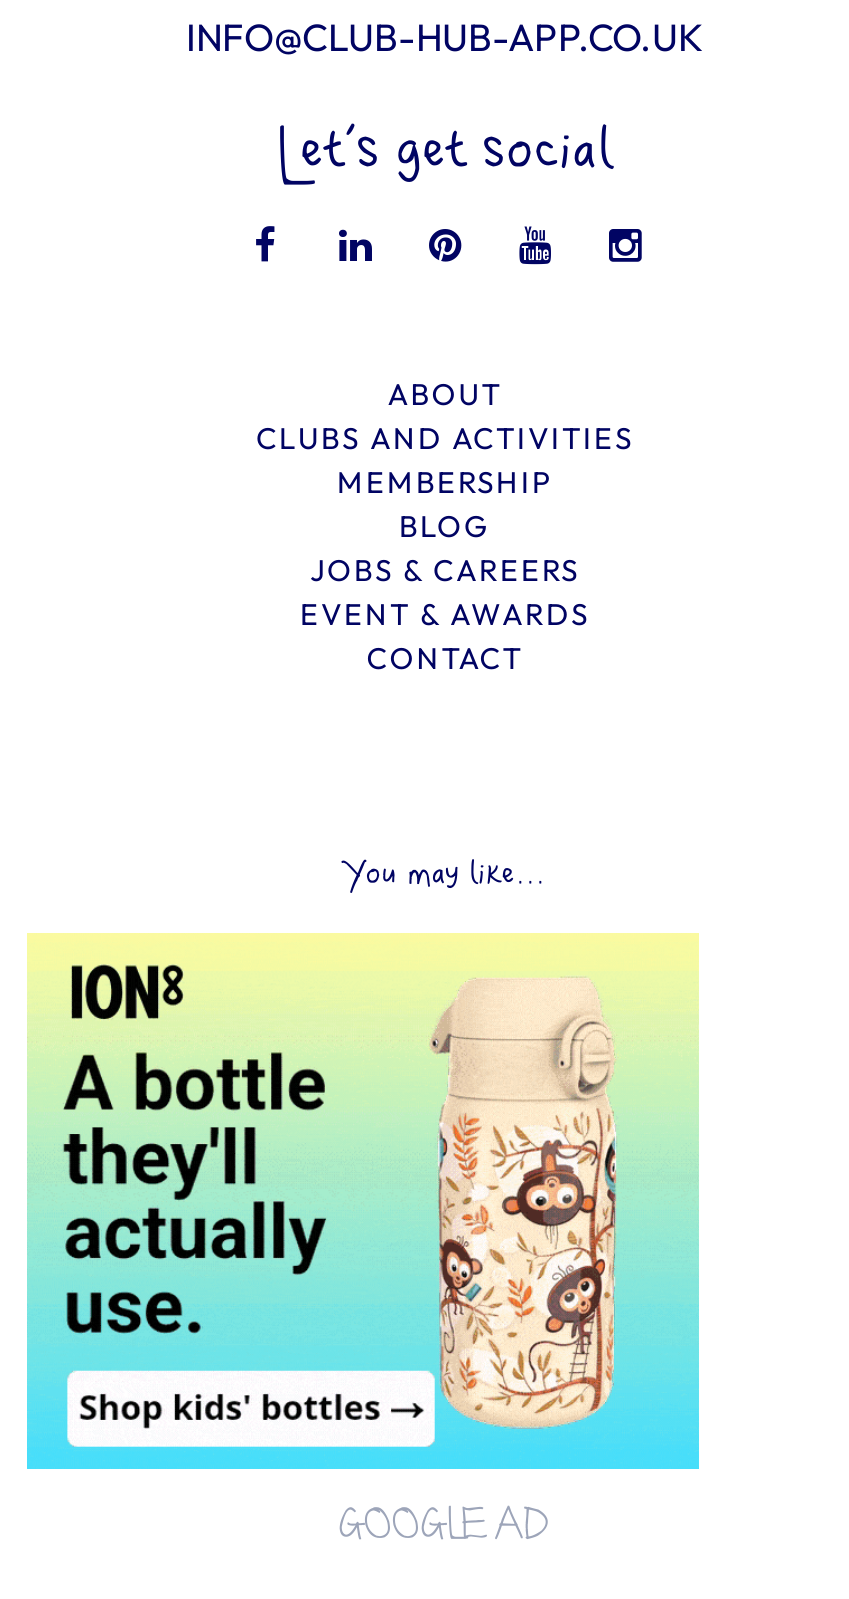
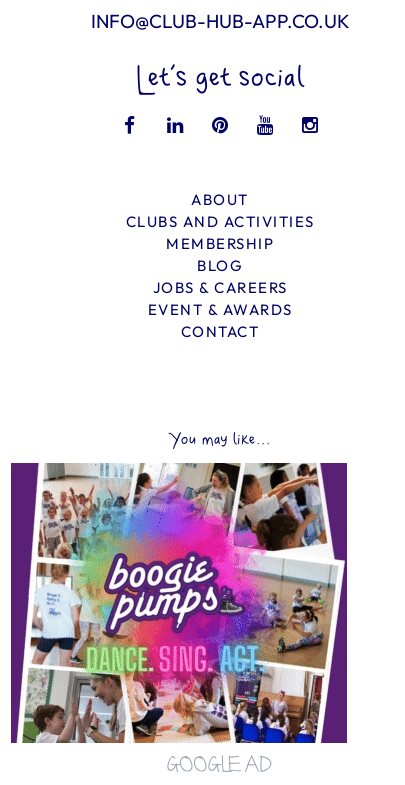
[25,921,701,1481] [image] -> [10,462,348,744] [image]

